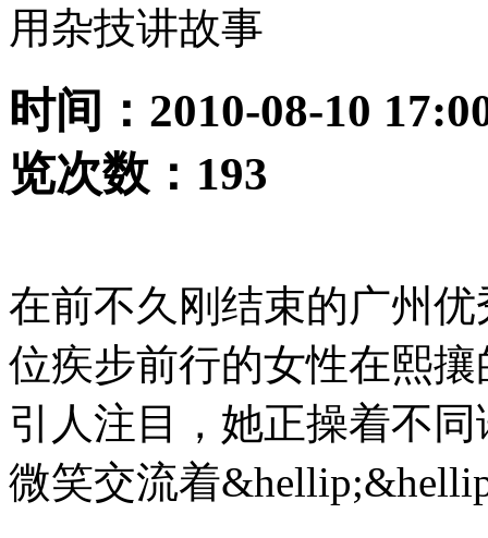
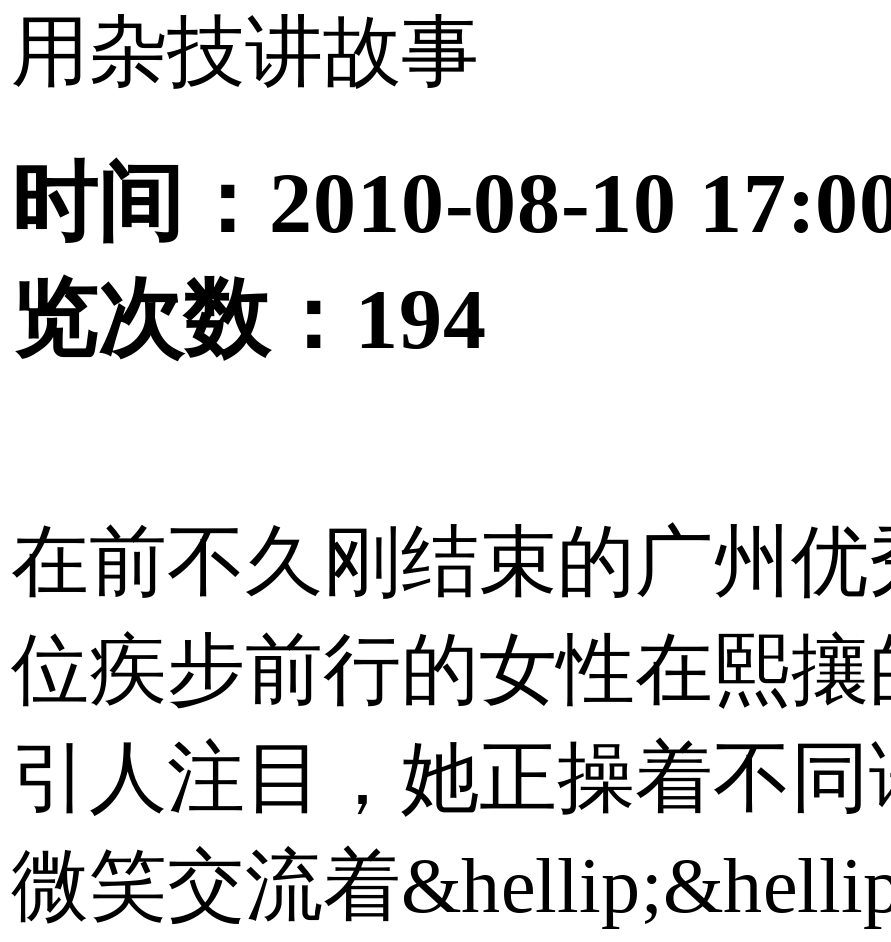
[9,148,268,199] 览次数：193 -> [11,272,487,366] 览次数：194

